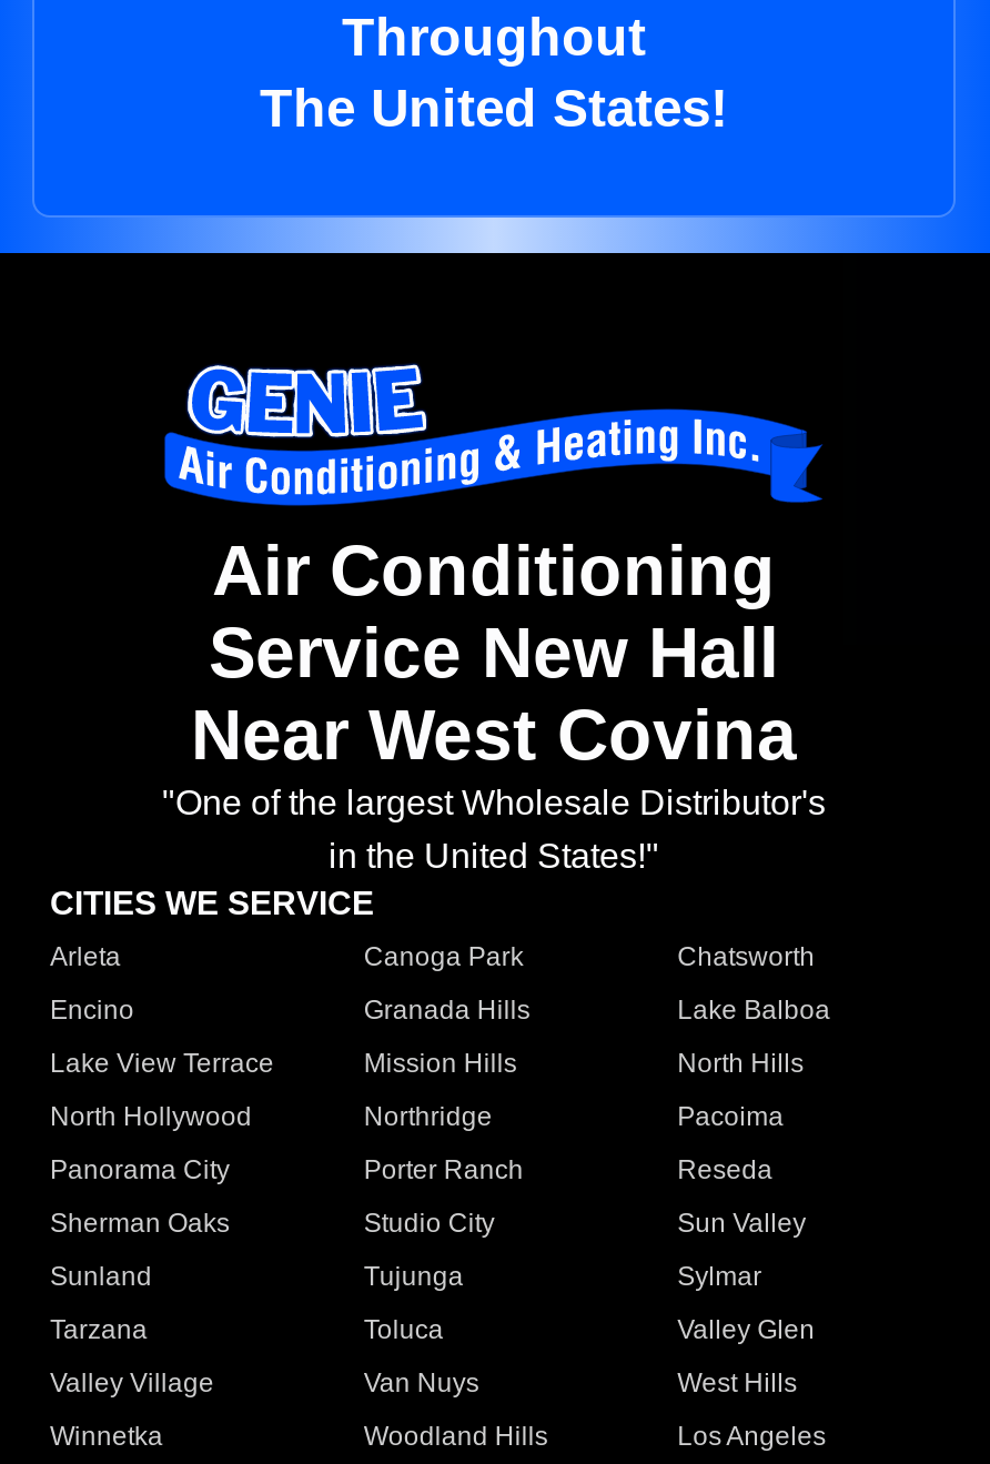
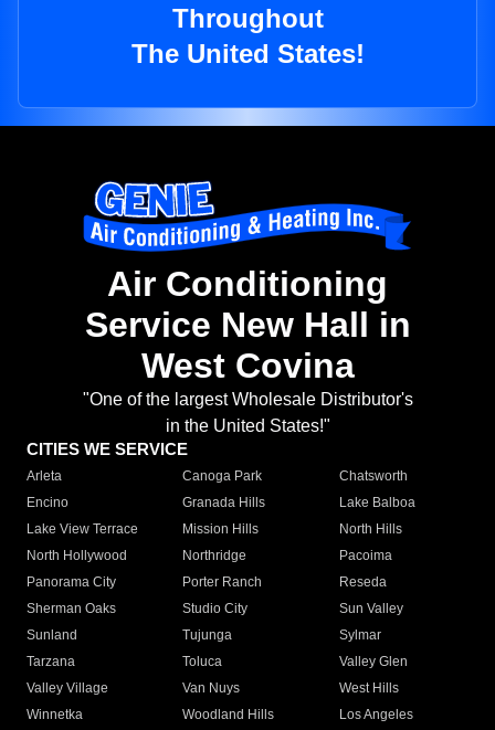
[191,613,797,775] Service New Hall | Near West Covina -> [85,305,410,386] Service New Hall in | West Covina

